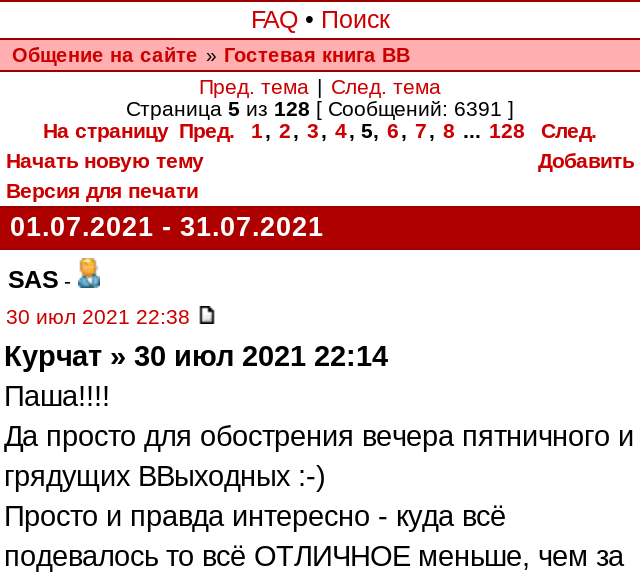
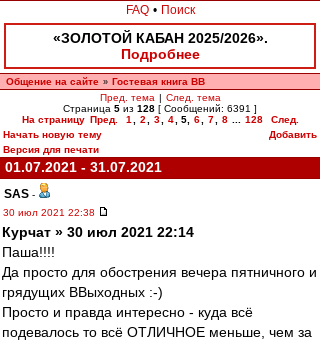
none -> [52,30,267,62] «ЗОЛОТОЙ КАБАН 2025/2026». | Подробнее

